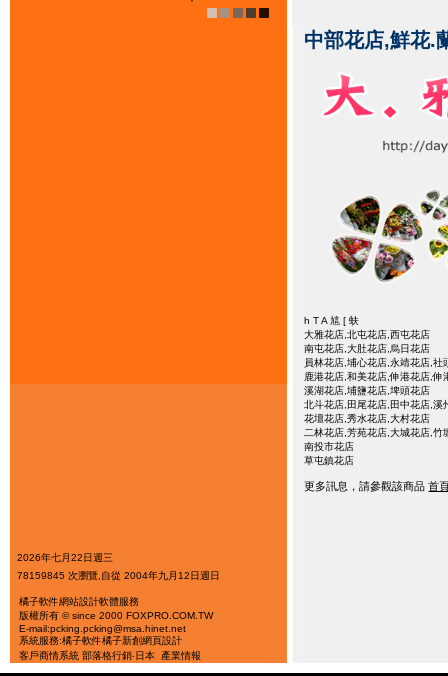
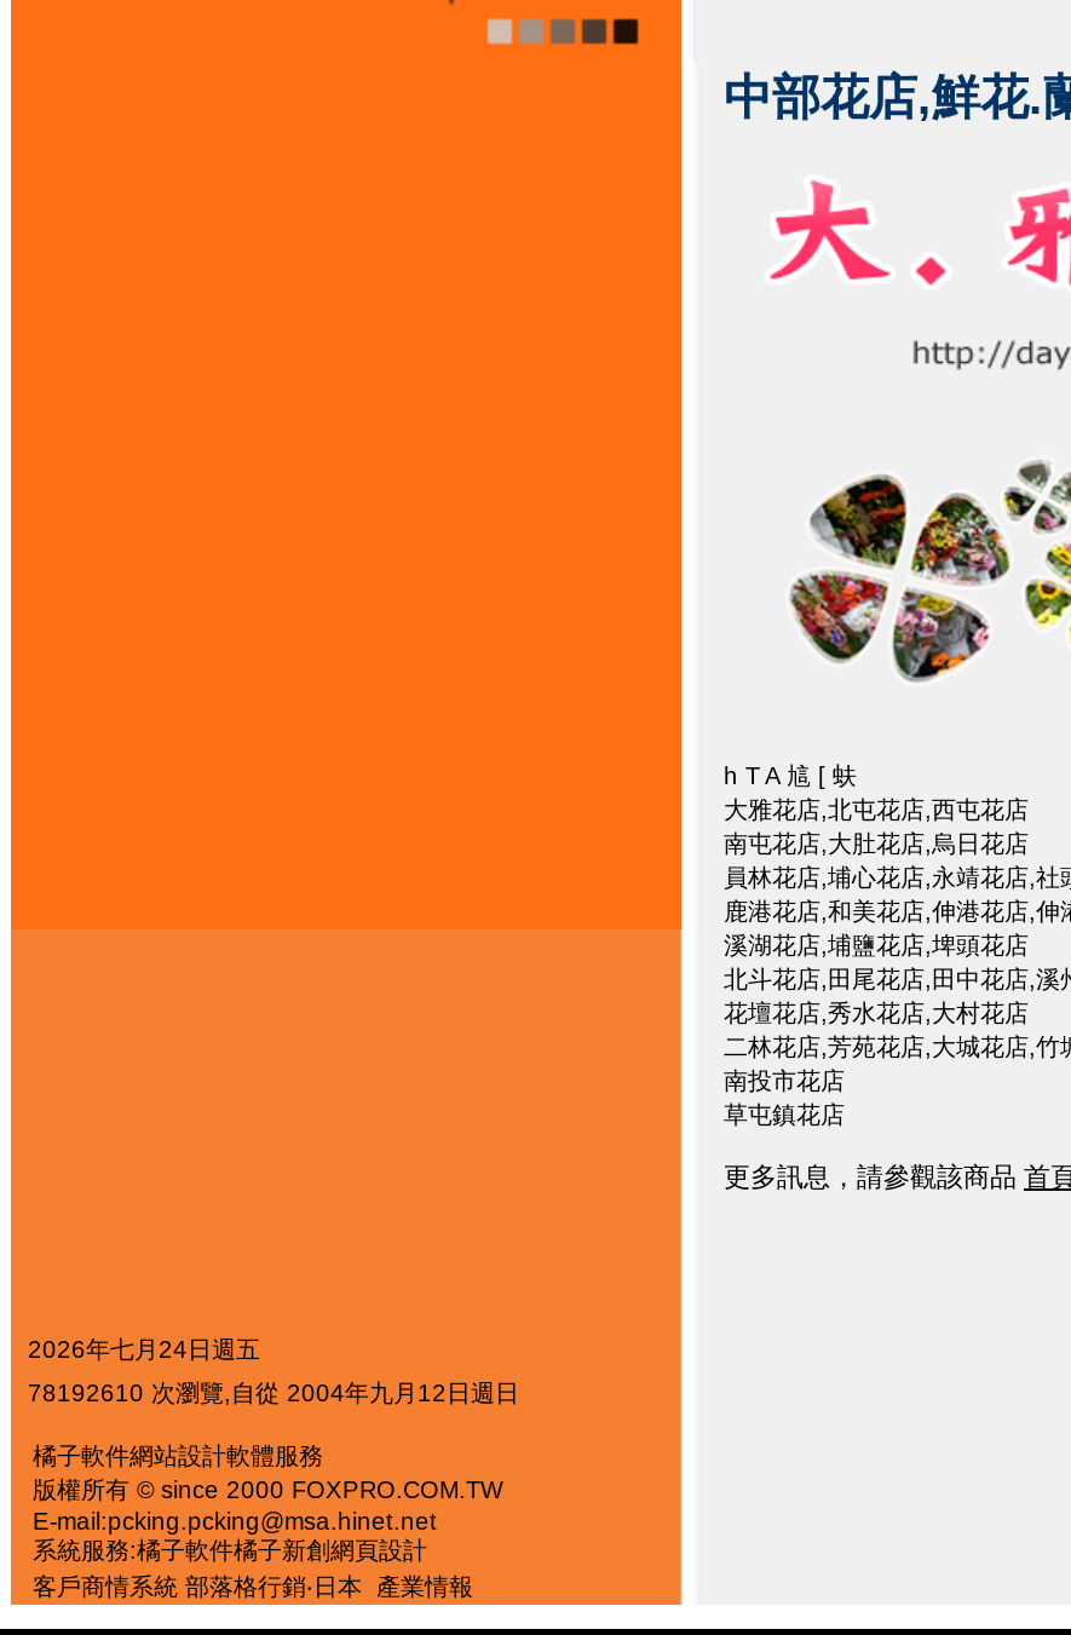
[11,552,119,563] 2026年七月22日週三 -> [13,1336,275,1363] 2026年七月24日週五
[11,570,220,581] 78159845 次瀏覽,自從 2004年九月12日週日 -> [13,1380,519,1406] 78192610 次瀏覽,自從 2004年九月12日週日

